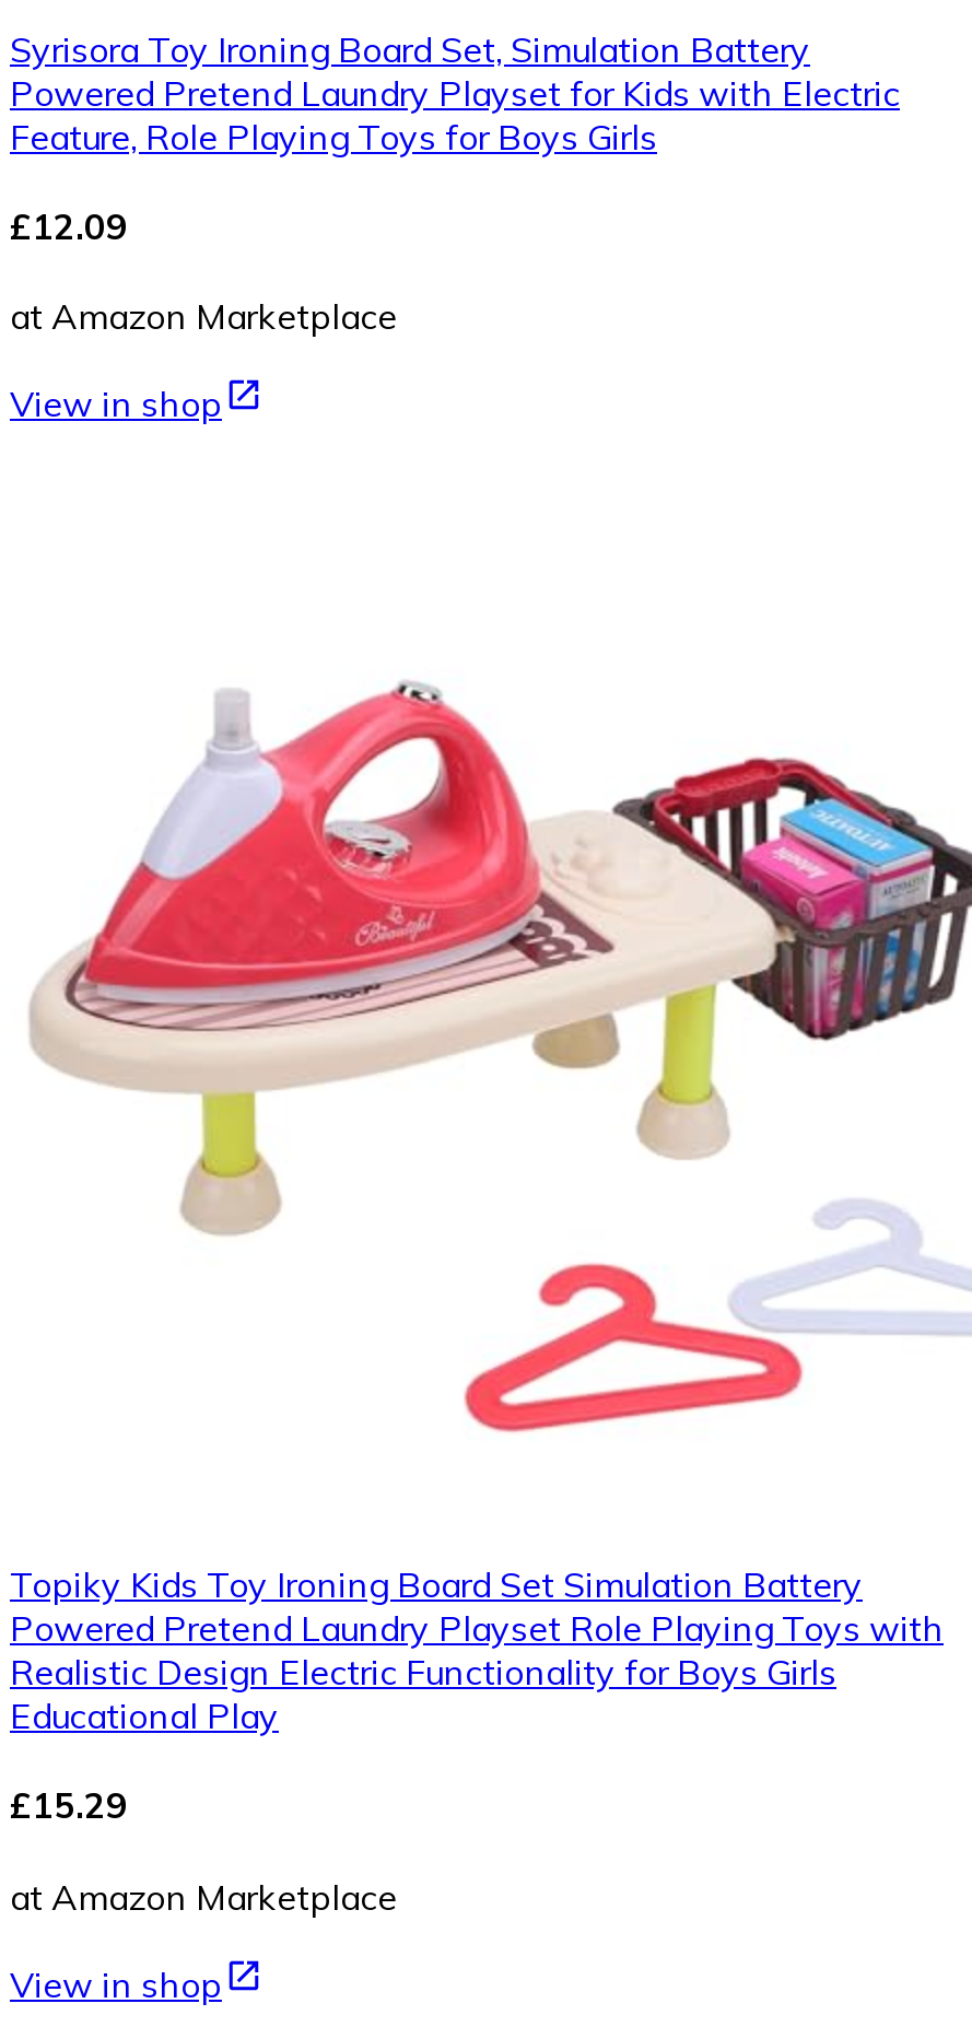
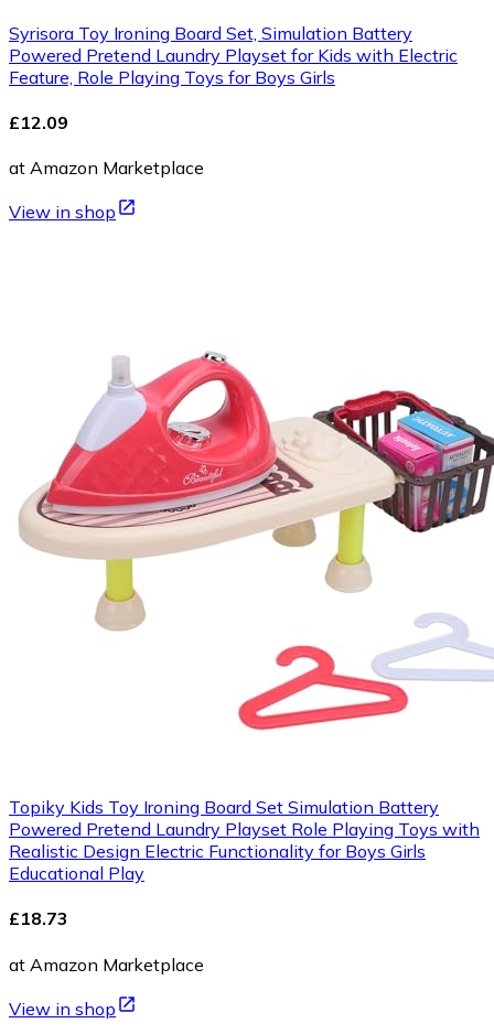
[10,1784,128,1828] £15.29 -> [9,908,68,930] £18.73

